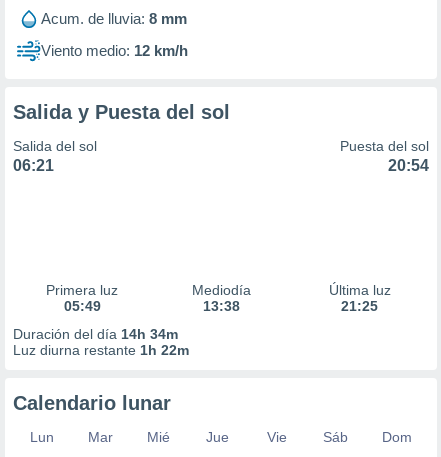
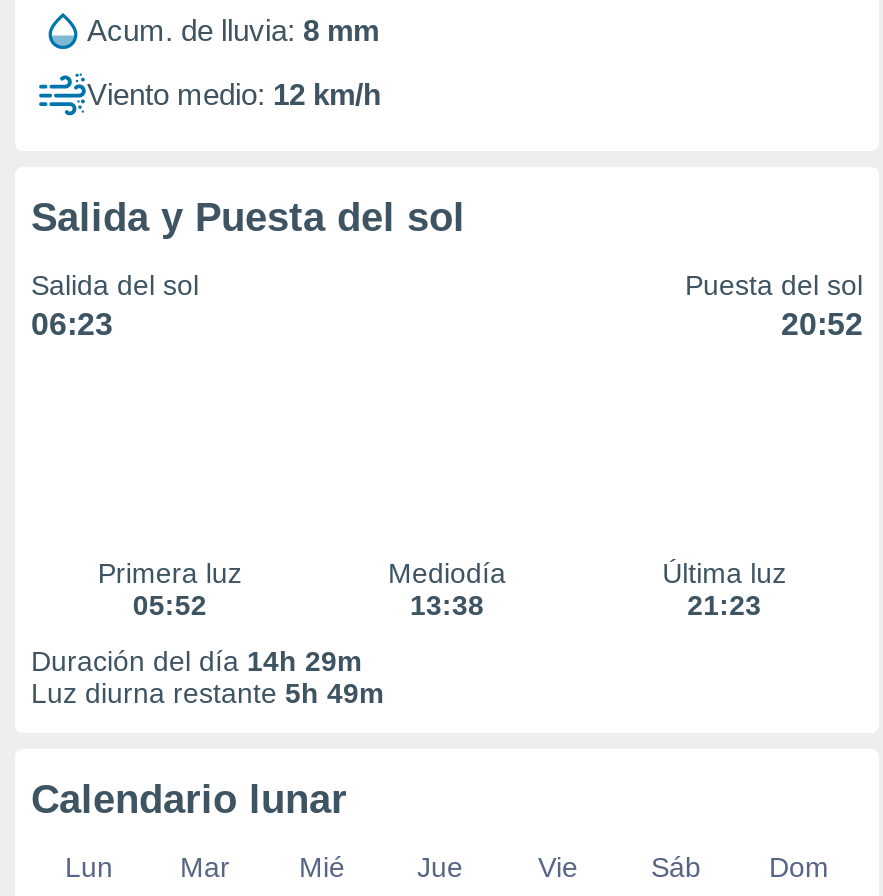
[13,157,54,174] 06:21 -> [31,307,113,341] 06:23
[388,157,429,174] 20:54 -> [781,307,863,341] 20:52
[64,298,101,314] 05:49 -> [133,589,207,621] 05:52
[341,298,378,314] 21:25 -> [687,589,761,621] 21:23
[13,326,178,342] Duración del día 14h 34m -> [31,645,361,677] Duración del día 14h 29m
[13,342,189,358] Luz diurna restante 1h 22m -> [31,677,383,709] Luz diurna restante 5h 49m

